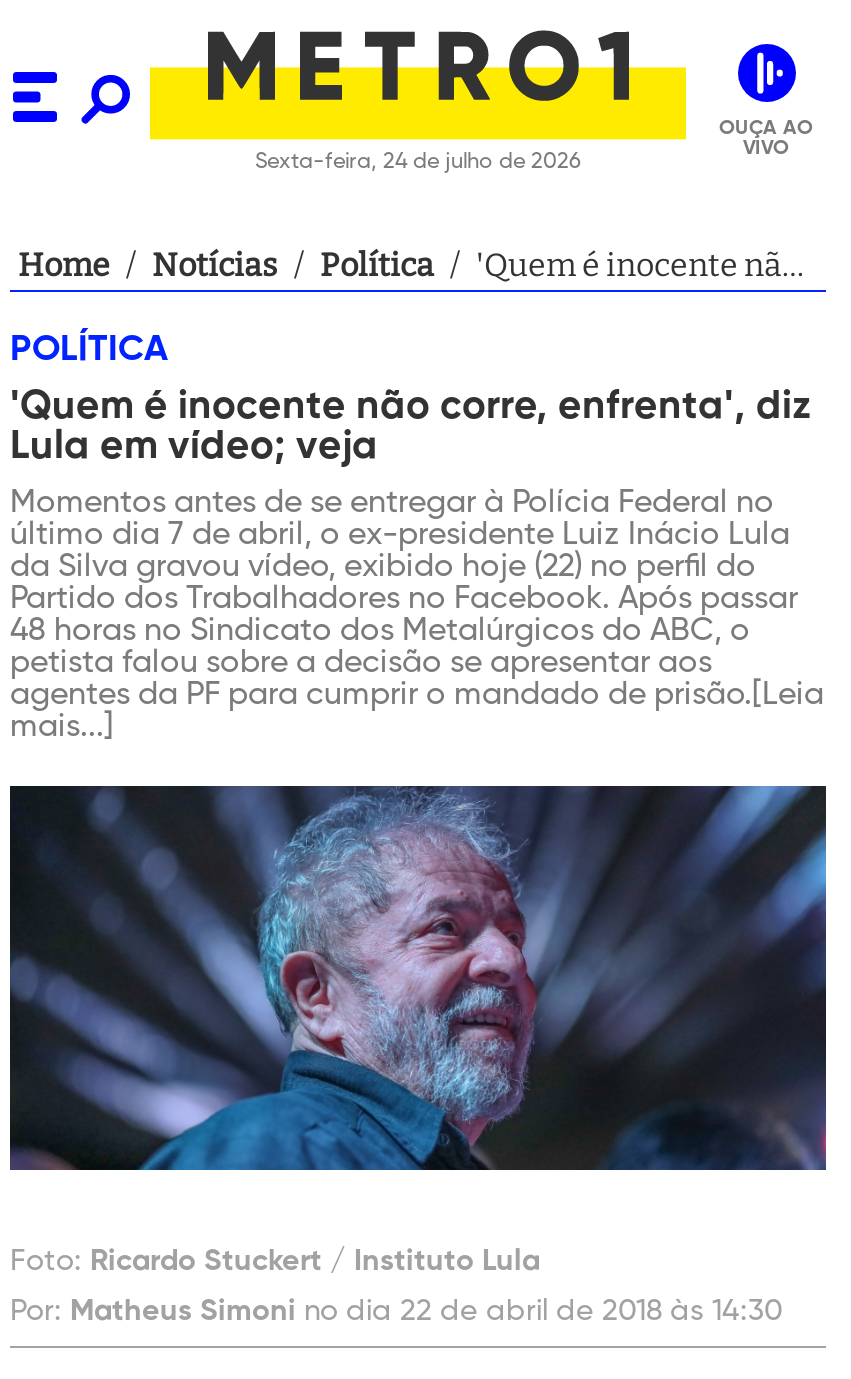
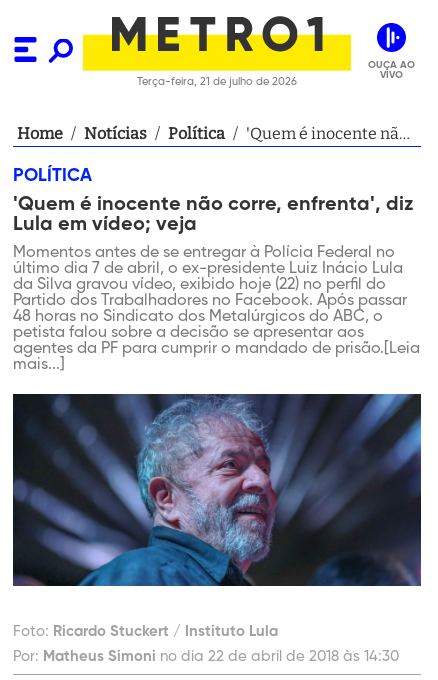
[255,150,581,172] Sexta-feira, 24 de julho de 2026 -> [137,76,297,87] Terça-feira, 21 de julho de 2026

